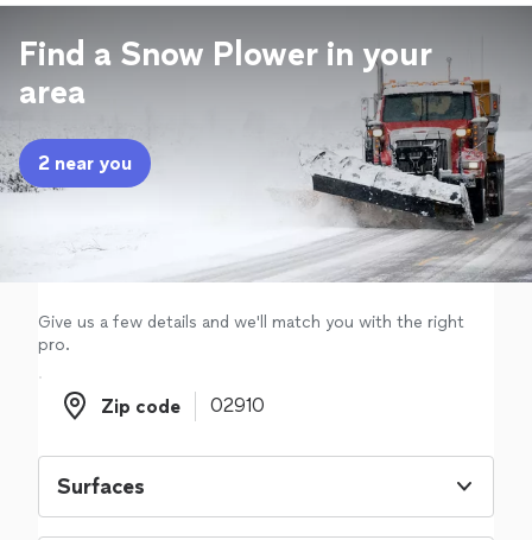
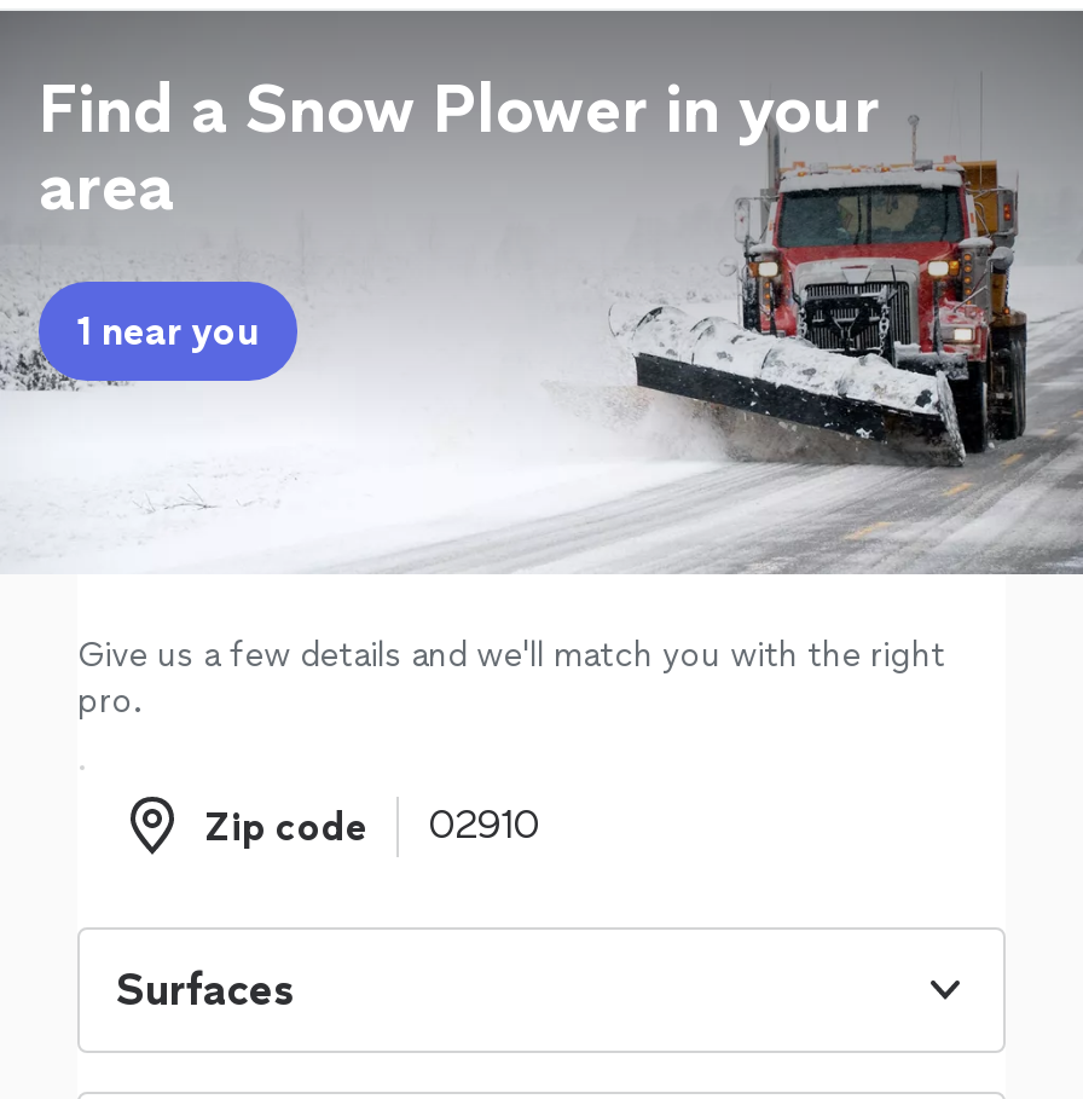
[38,152,132,174] 2 near you -> [77,308,259,354] 1 near you

